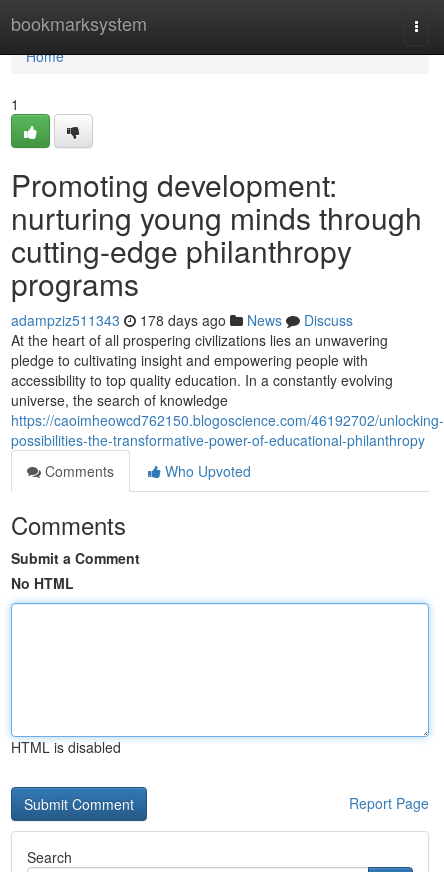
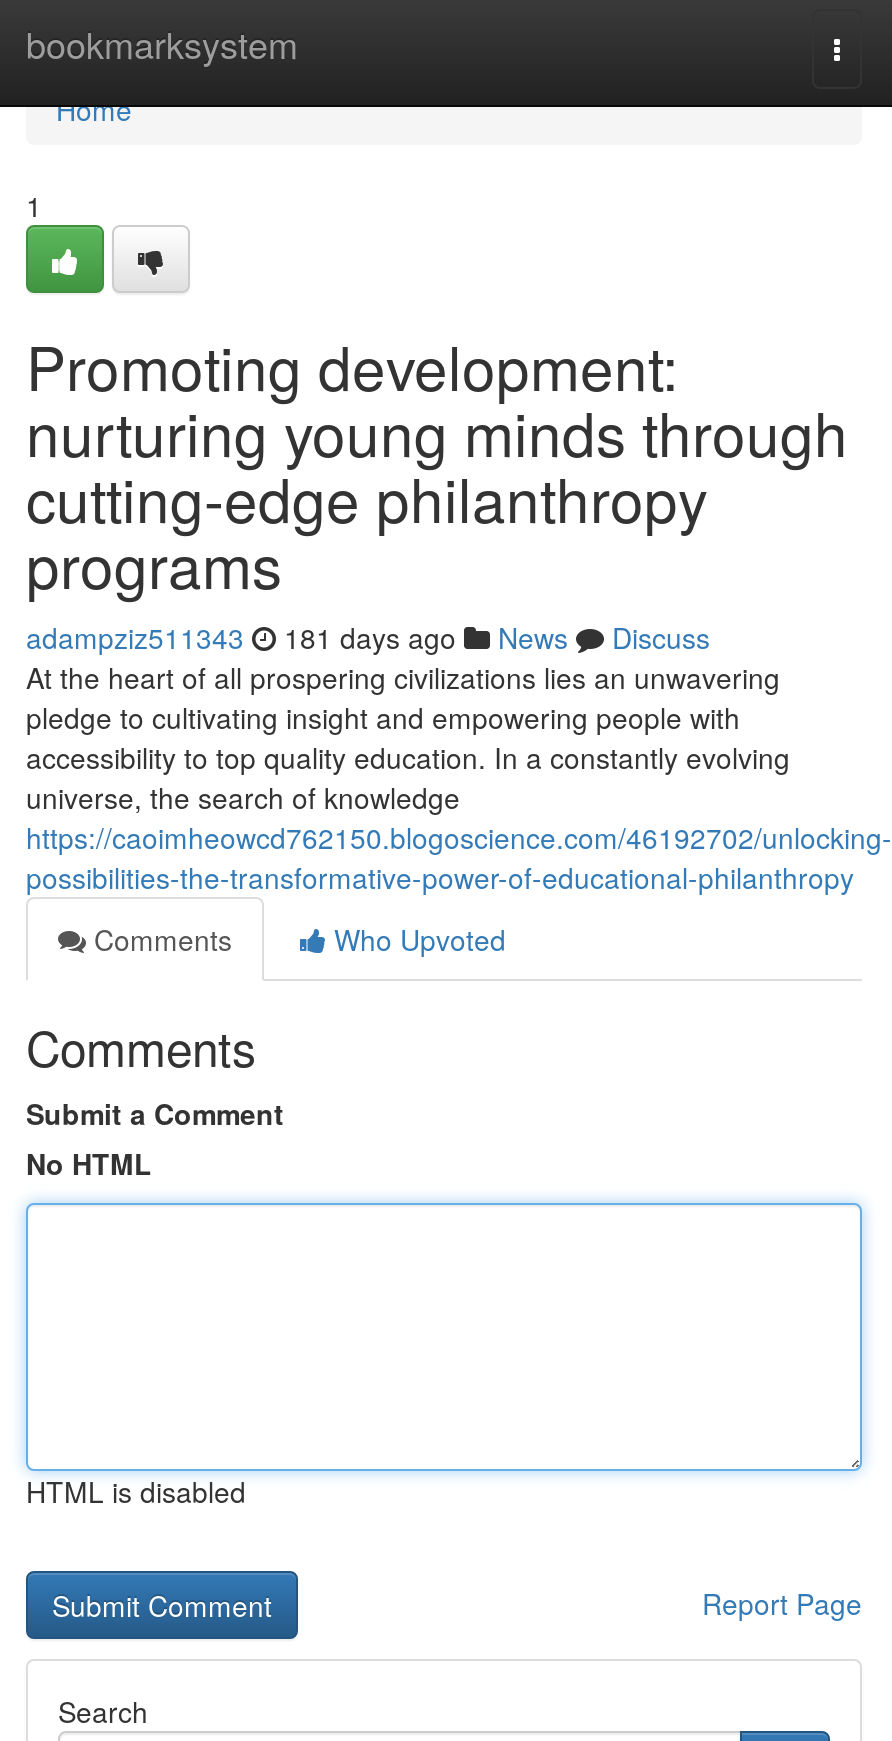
[11,310,353,330] adampziz511343 178 days ago News Discuss -> [26,617,710,657] adampziz511343 181 days ago News Discuss

